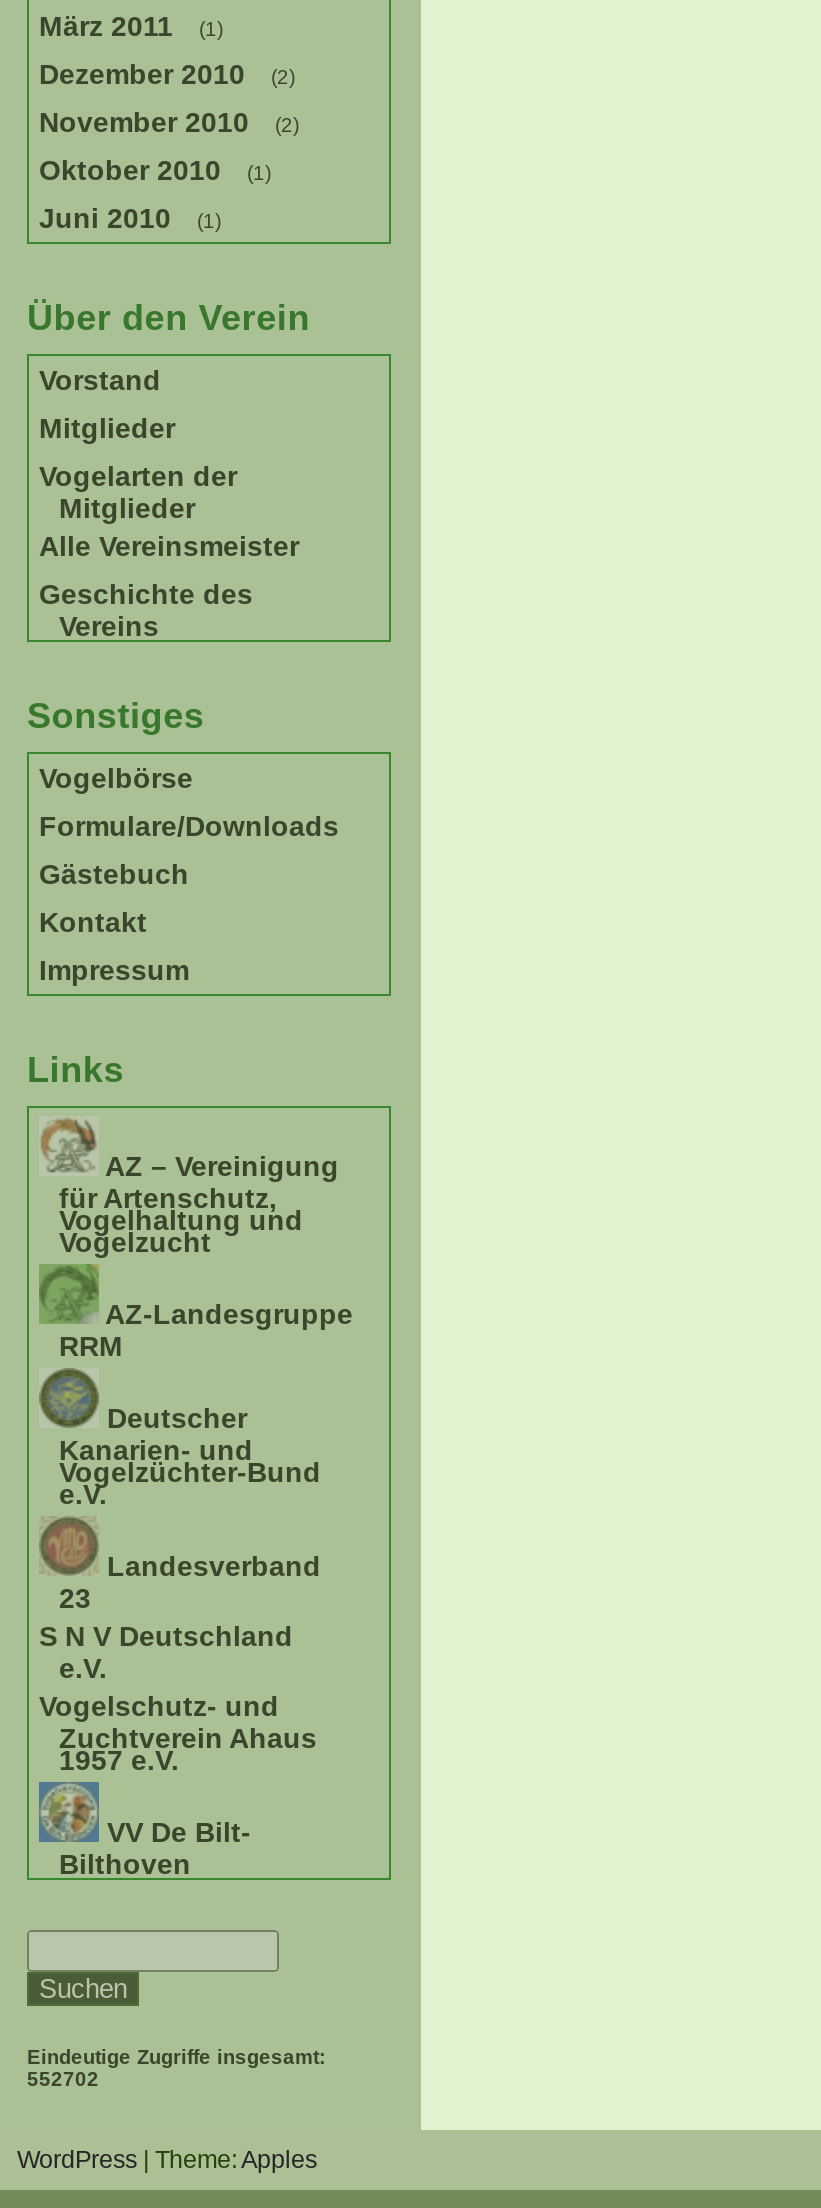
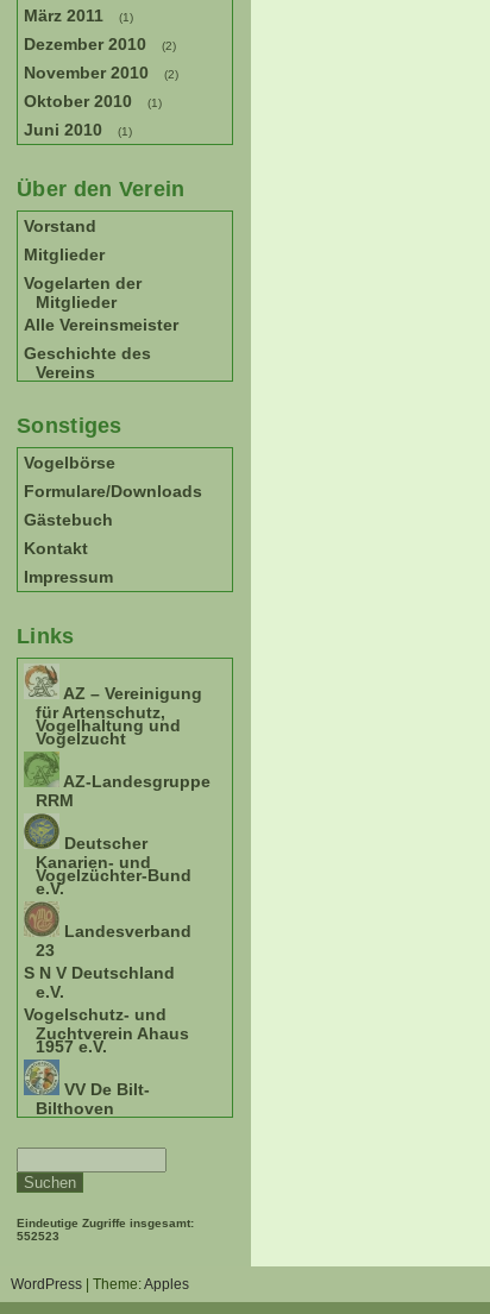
[27,2069,99,2091] 552702 -> [17,1230,59,1243] 552523

